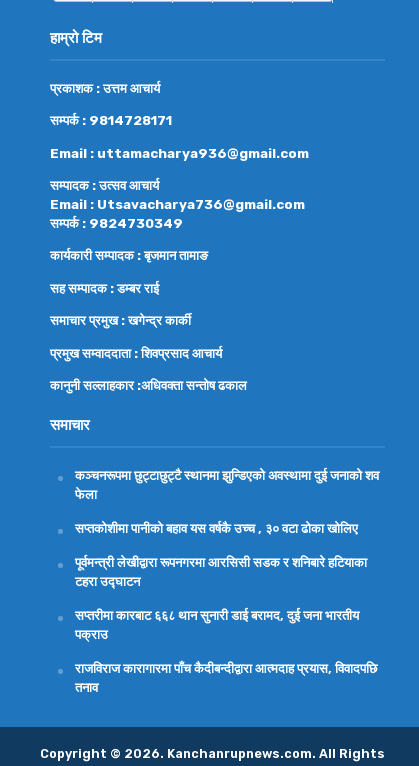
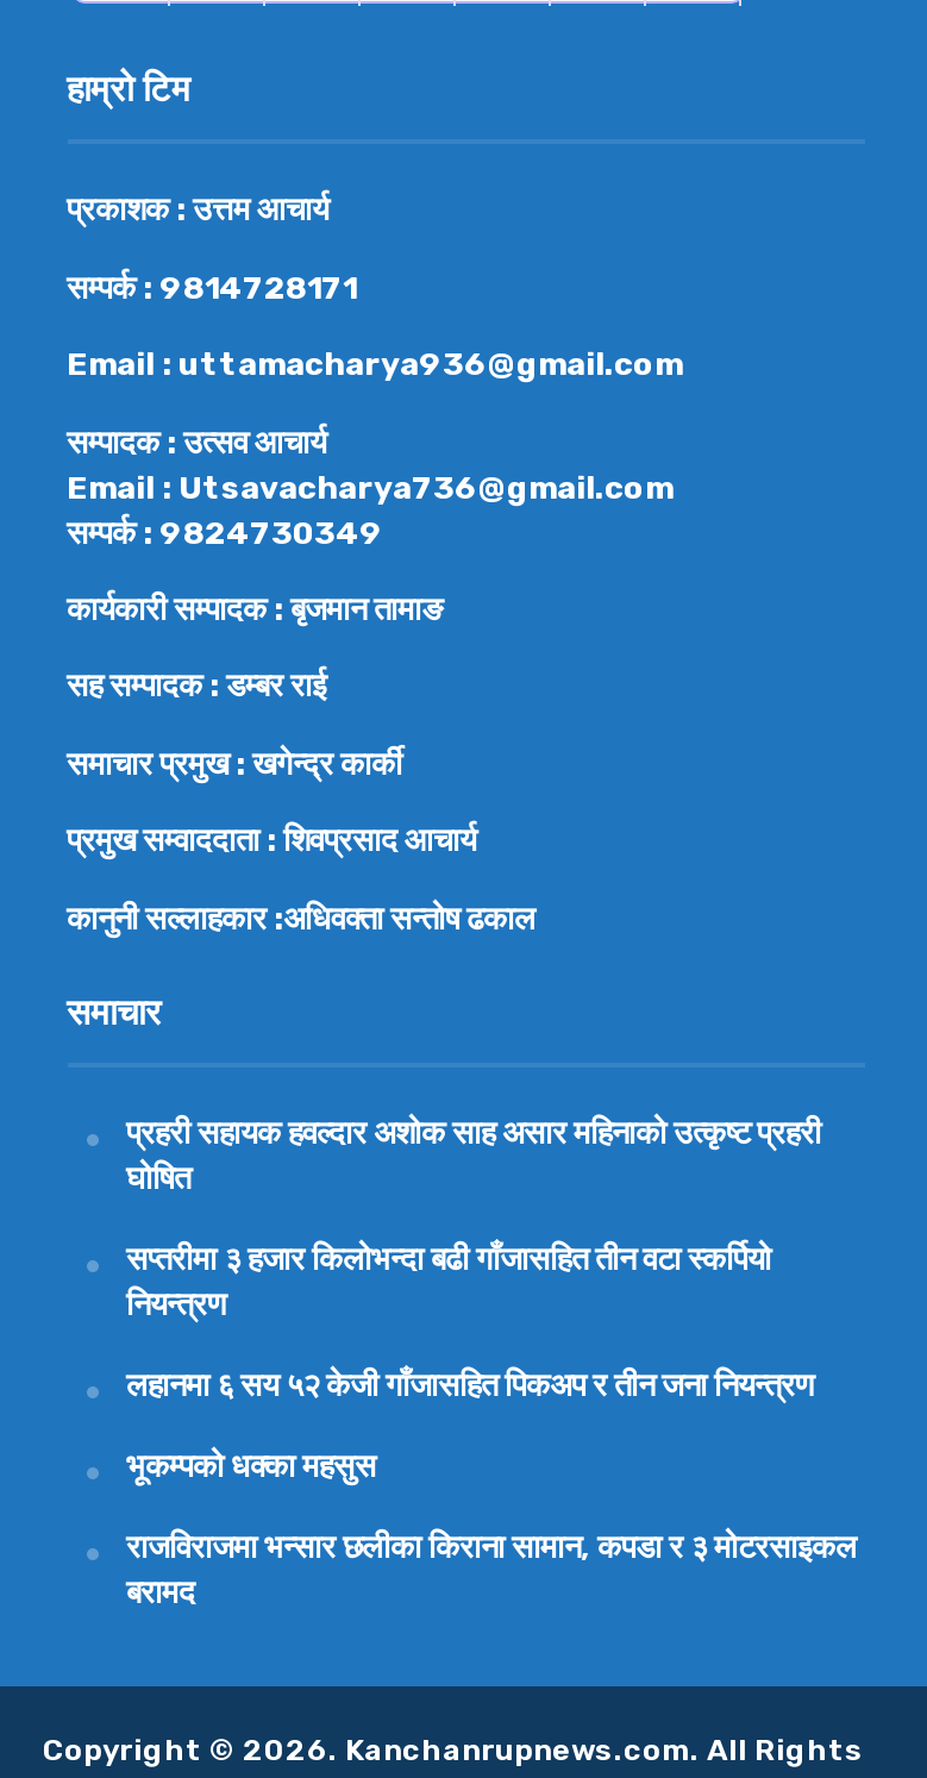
[74,467,378,502] कञ्चनरूपमा छुट्टाछुट्टै स्थानमा झुन्डिएको अवस्थामा दुई जनाको शव | फेला -> [126,1112,821,1195] प्रहरी सहायक हवल्दार अशोक साह असार महिनाको उत्कृष्ट प्रहरी | घोषित
[74,520,360,536] सप्तकोशीमा पानीको बहाव यस वर्षकै उच्च , ३० वटा ढोका खोलिए -> [126,1238,771,1321] सप्तरीमा ३ हजार किलोभन्दा बढी गाँजासहित तीन वटा स्कर्पियो | नियन्त्रण
[74,554,366,589] पूर्वमन्त्री लेखीद्वारा रूपनगरमा आरसिसी सडक र शनिबारे हटियाका | टहरा उद्घाटन -> [126,1364,814,1402] लहानमा ६ सय ५२ केजी गाँजासहित पिकअप र तीन जना नियन्त्रण
[74,607,358,642] सप्तरीमा कारबाट ६६८ थान सुनारी डाई बरामद, दुई जना भारतीय | पक्राउ -> [126,1445,376,1483] भूकम्पको धक्का महसुस
[74,660,376,695] राजविराज कारागारमा पाँच कैदीबन्दीद्वारा आत्मदाह प्रयास, विवादपछि | तनाव -> [126,1526,857,1609] राजविराजमा भन्सार छलीका किराना सामान, कपडा र ३ मोटरसाइकल | बरामद

